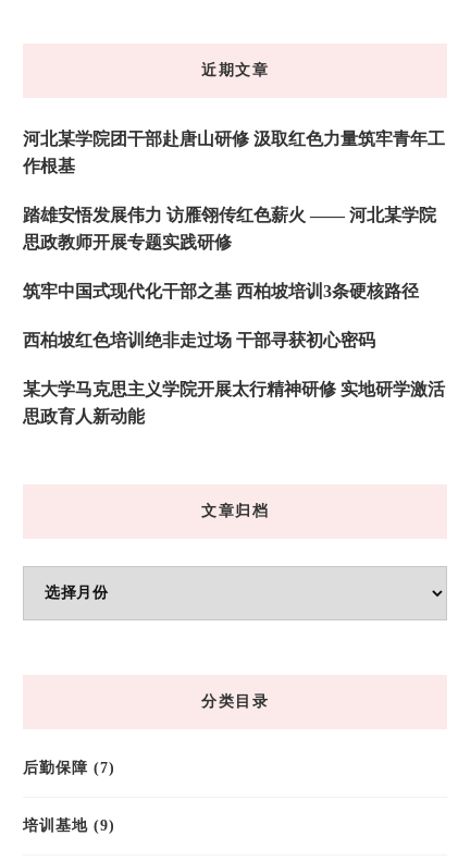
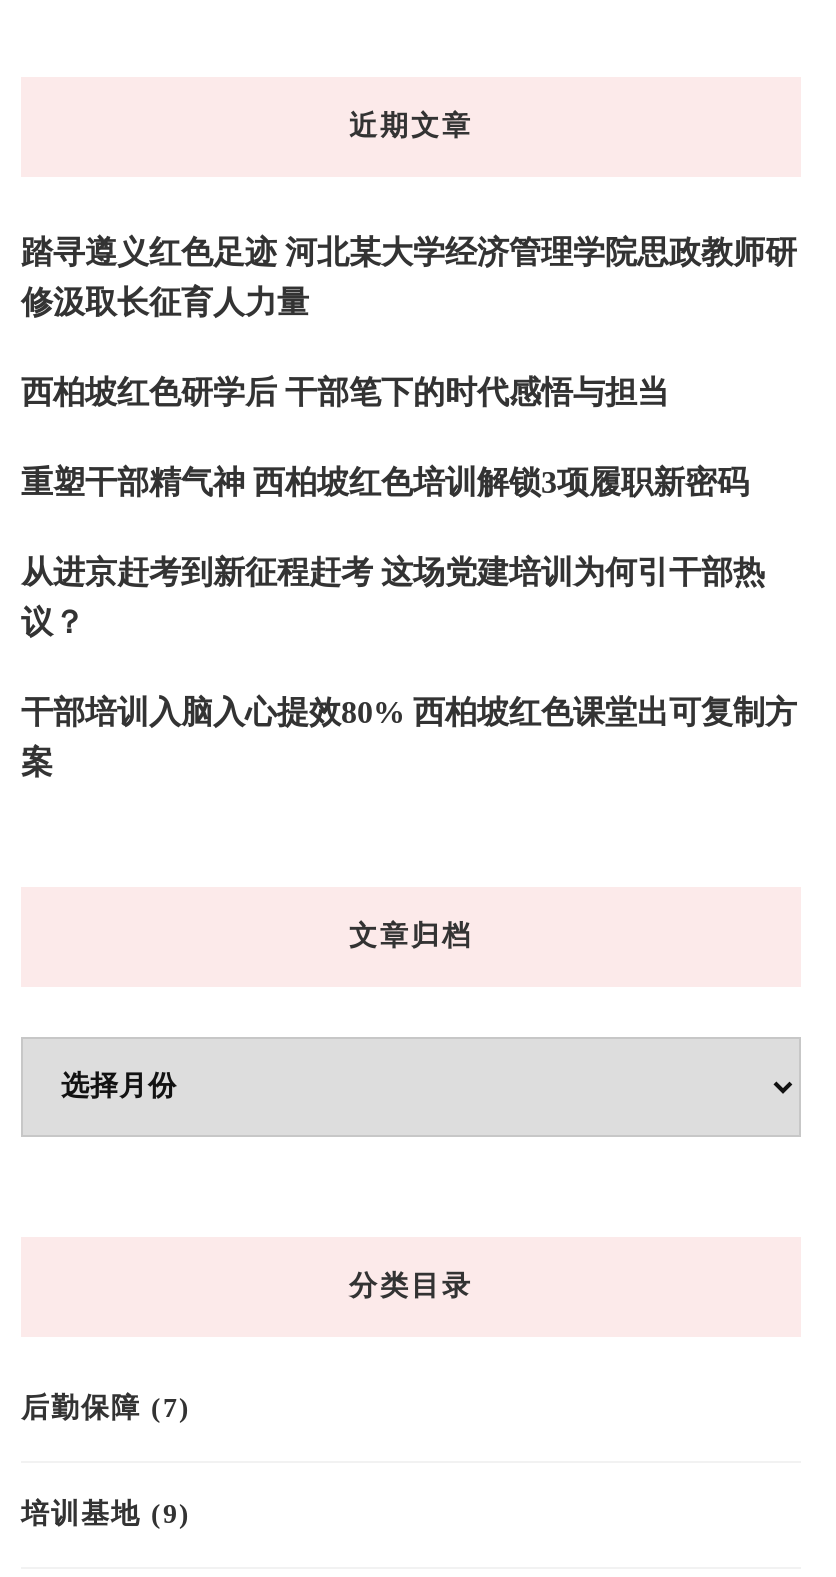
[23,130,445,148] 河北某学院团干部赴唐山研修 汲取红色力量筑牢青年工 -> [21,235,797,269] 踏寻遵义红色足迹 河北某大学经济管理学院思政教师研
[23,157,75,175] 作根基 -> [21,285,309,319] 修汲取长征育人力量
[23,206,436,224] 踏雄安悟发展伟力 访雁翎传红色薪火 —— 河北某学院 -> [21,375,669,409] 西柏坡红色研学后 干部笔下的时代感悟与担当
[23,233,232,251] 思政教师开展专题实践研修 -> [21,465,749,499] 重塑干部精气神 西柏坡红色培训解锁3项履职新密码
[23,282,419,300] 筑牢中国式现代化干部之基 西柏坡培训3条硬核路径 -> [21,555,765,589] 从进京赶考到新征程赶考 这场党建培训为何引干部热
[23,331,375,349] 西柏坡红色培训绝非走过场 干部寻获初心密码 -> [21,605,85,639] 议？
[23,380,445,398] 某大学马克思主义学院开展太行精神研修 实地研学激活 -> [21,695,797,729] 干部培训入脑入心提效80% 西柏坡红色课堂出可复制方
[23,407,145,426] 思政育人新动能 -> [21,745,53,779] 案

